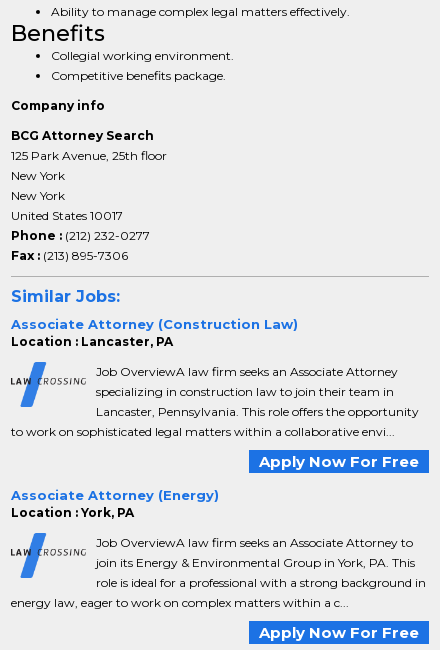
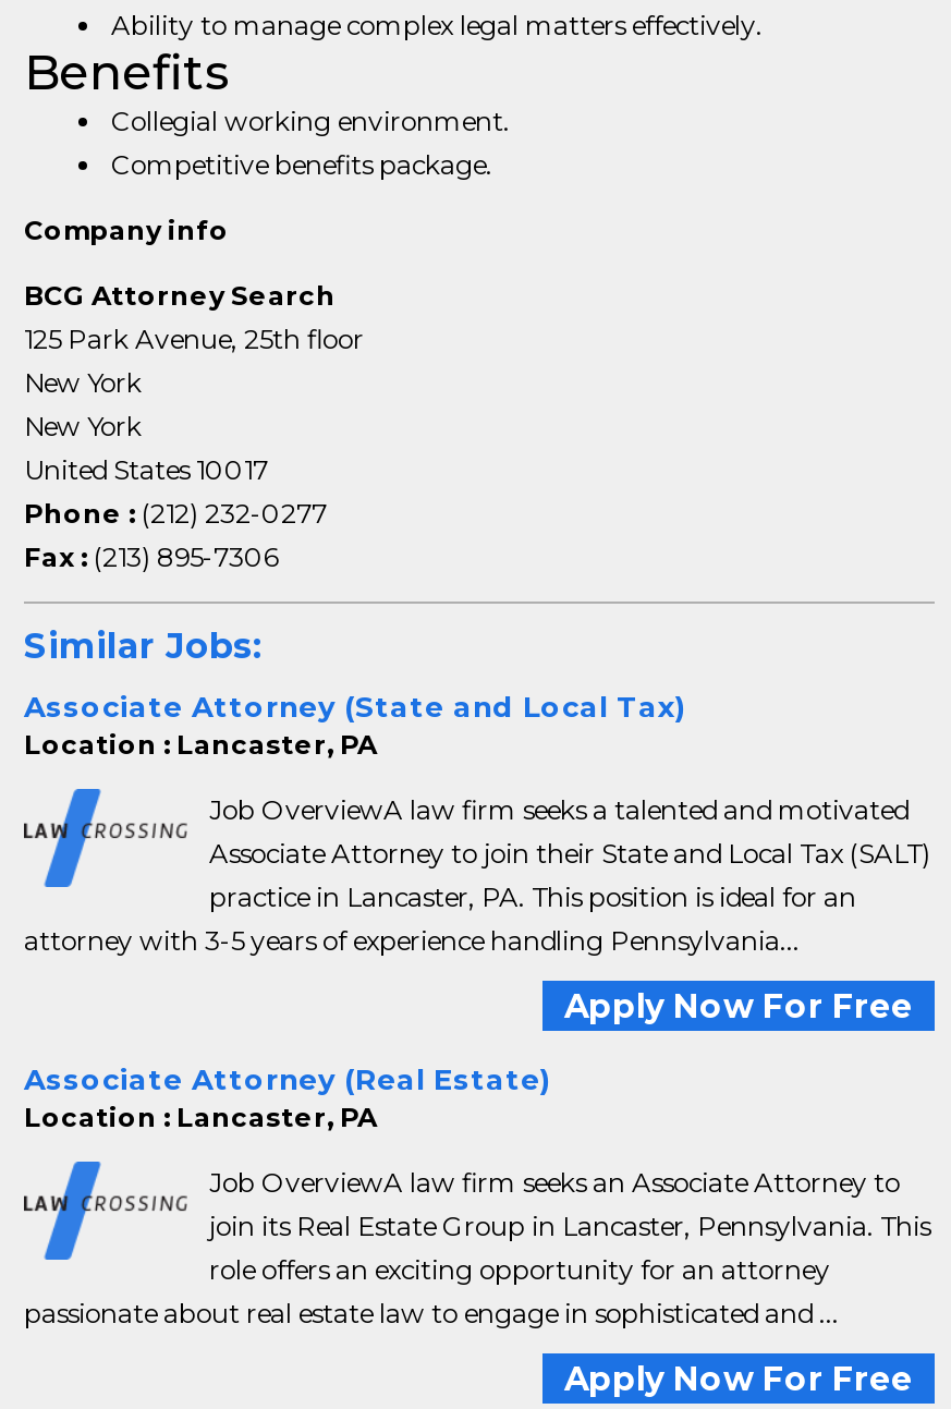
[11,316,298,332] Associate Attorney (Construction Law) -> [24,689,686,724] Associate Attorney (State and Local Tax)
[11,364,419,439] Job OverviewA law firm seeks an Associate Attorney | specializing in construction law to join their team in | Lancaster, Pennsylvania. This role offers the opportunity | to work on sophisticated legal matters within a collaborative envi... -> [24,793,930,957] Job OverviewA law firm seeks a talented and motivated | Associate Attorney to join their State and Local Tax (SALT) | practice in Lancaster, PA. This position is ideal for an | attorney with 3-5 years of experience handling Pennsylvania...
[11,487,219,520] Associate Attorney (Energy) | Location : York, PA -> [24,1061,551,1133] Associate Attorney (Real Estate) | Location : Lancaster, PA
[11,555,426,610] join its Energy & Environmental Group in York, PA. This | role is ideal for a professional with a strong background in | energy law, eager to work on complex matters within a c... -> [24,1210,930,1329] join its Real Estate Group in Lancaster, Pennsylvania. This | role offers an exciting opportunity for an attorney | passionate about real estate law to engage in sophisticated and ...

